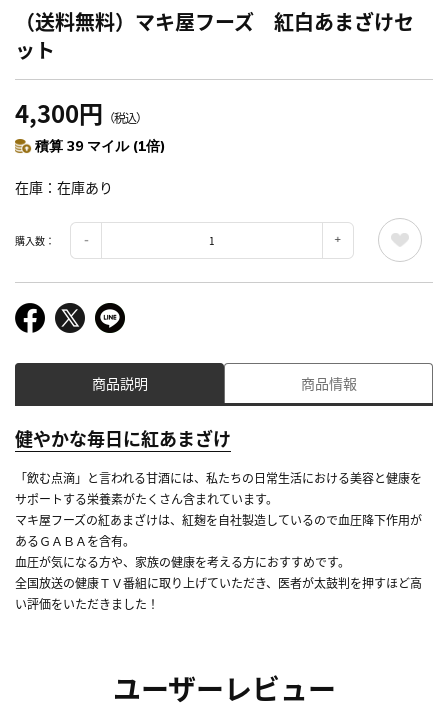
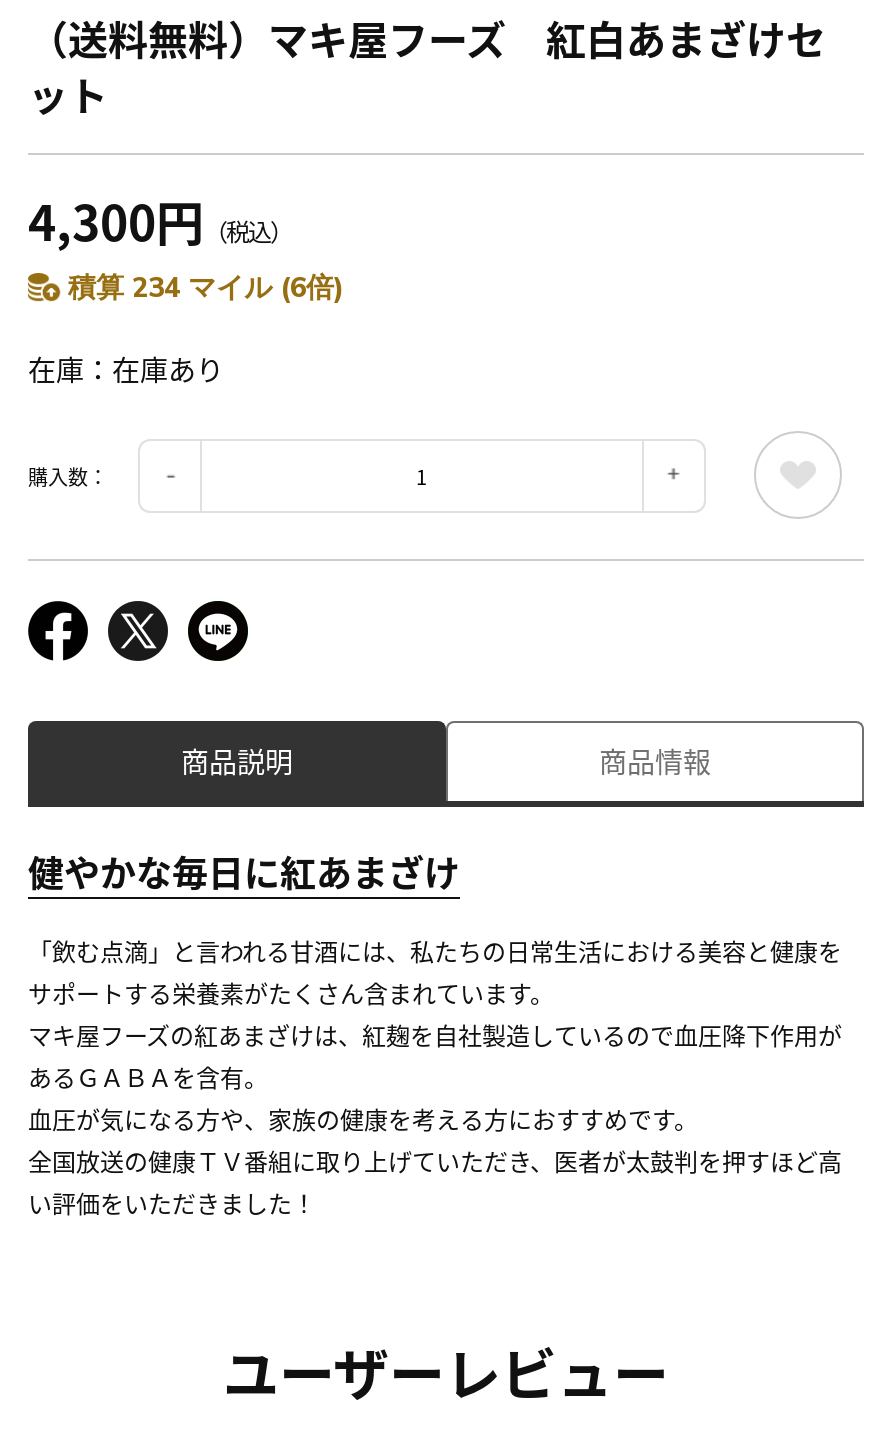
[35,137,166,155] 積算 39 マイル (1倍) -> [68,269,346,305] 積算 234 マイル (6倍)

